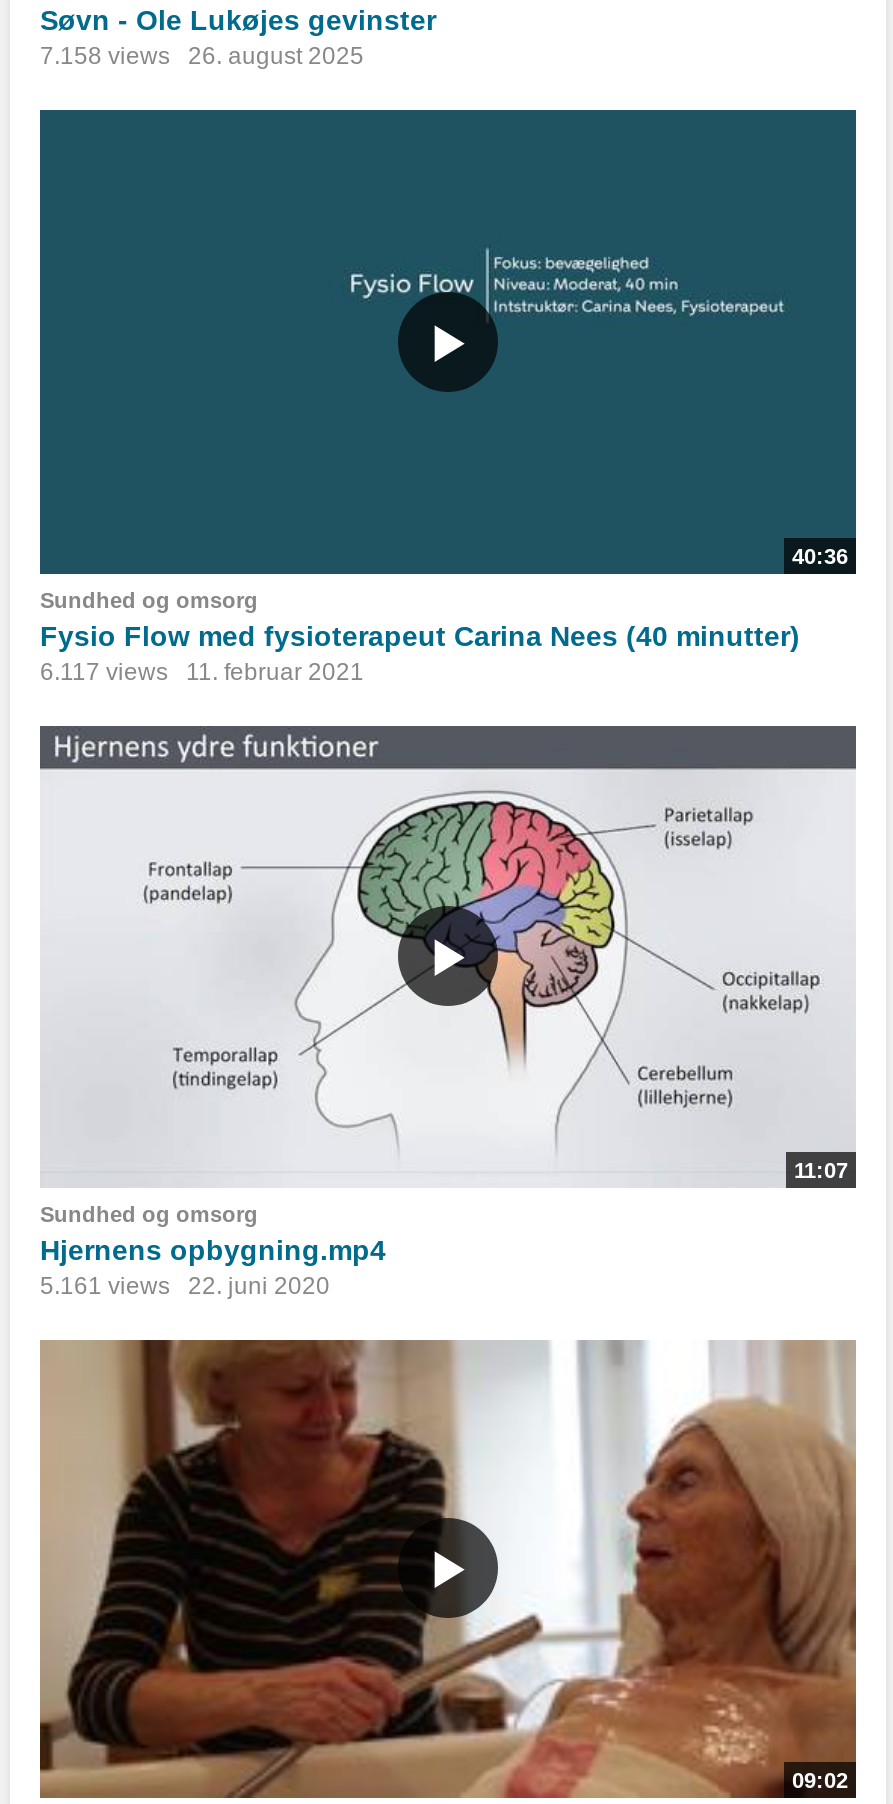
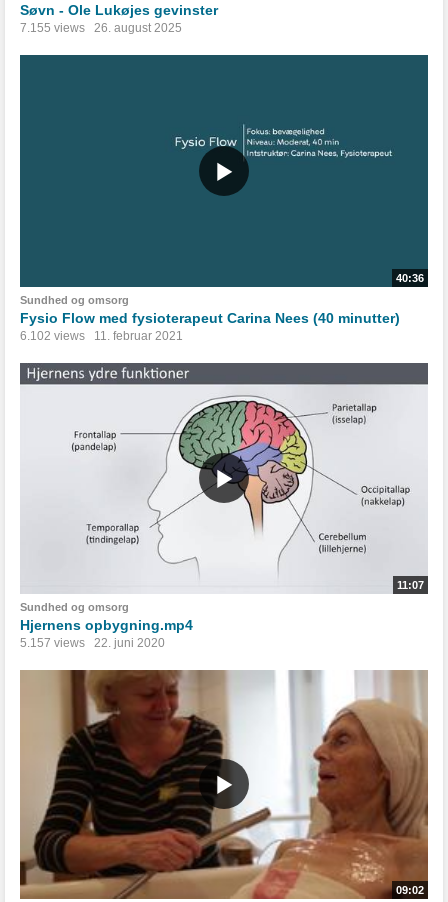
[40,43,364,71] 7.158 views 26. august 2025 -> [20,21,182,35] 7.155 views 26. august 2025
[40,657,364,685] 6.117 views 11. februar 2021 -> [20,329,183,343] 6.102 views 11. februar 2021
[40,1272,330,1300] 5.161 views 22. juni 2020 -> [20,636,165,650] 5.157 views 22. juni 2020

